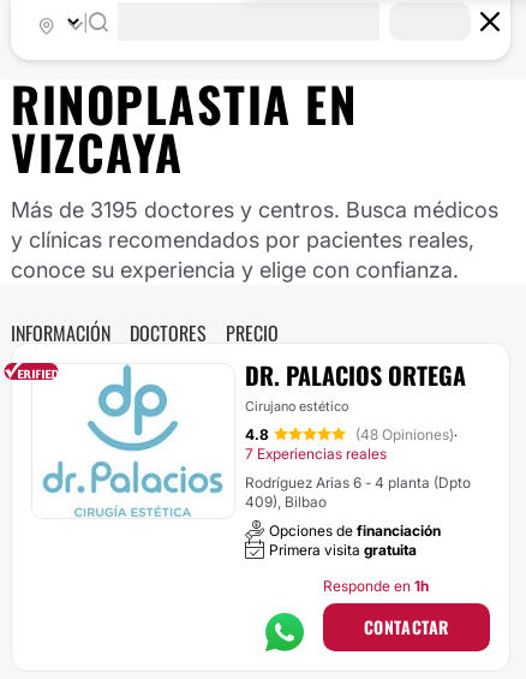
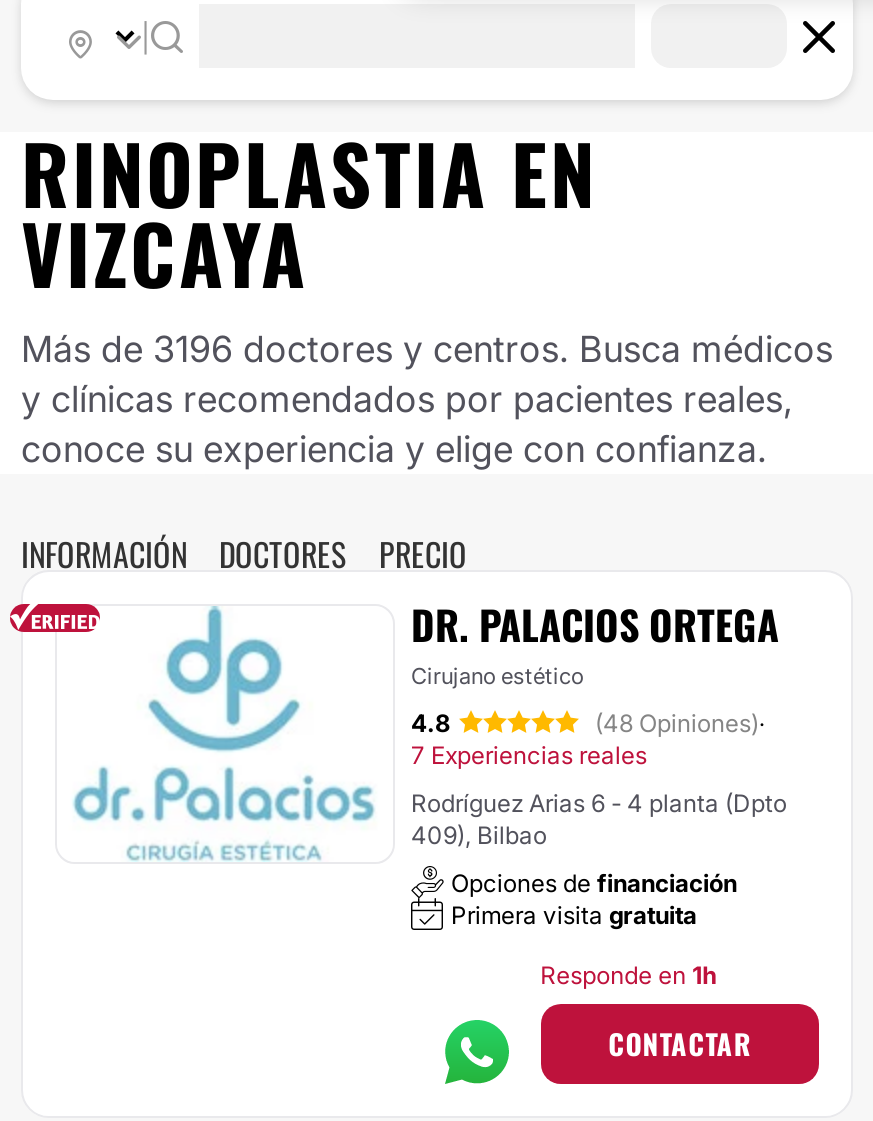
[11,197,498,222] Más de 3195 doctores y centros. Busca médicos -> [21,328,833,370] Más de 3196 doctores y centros. Busca médicos

